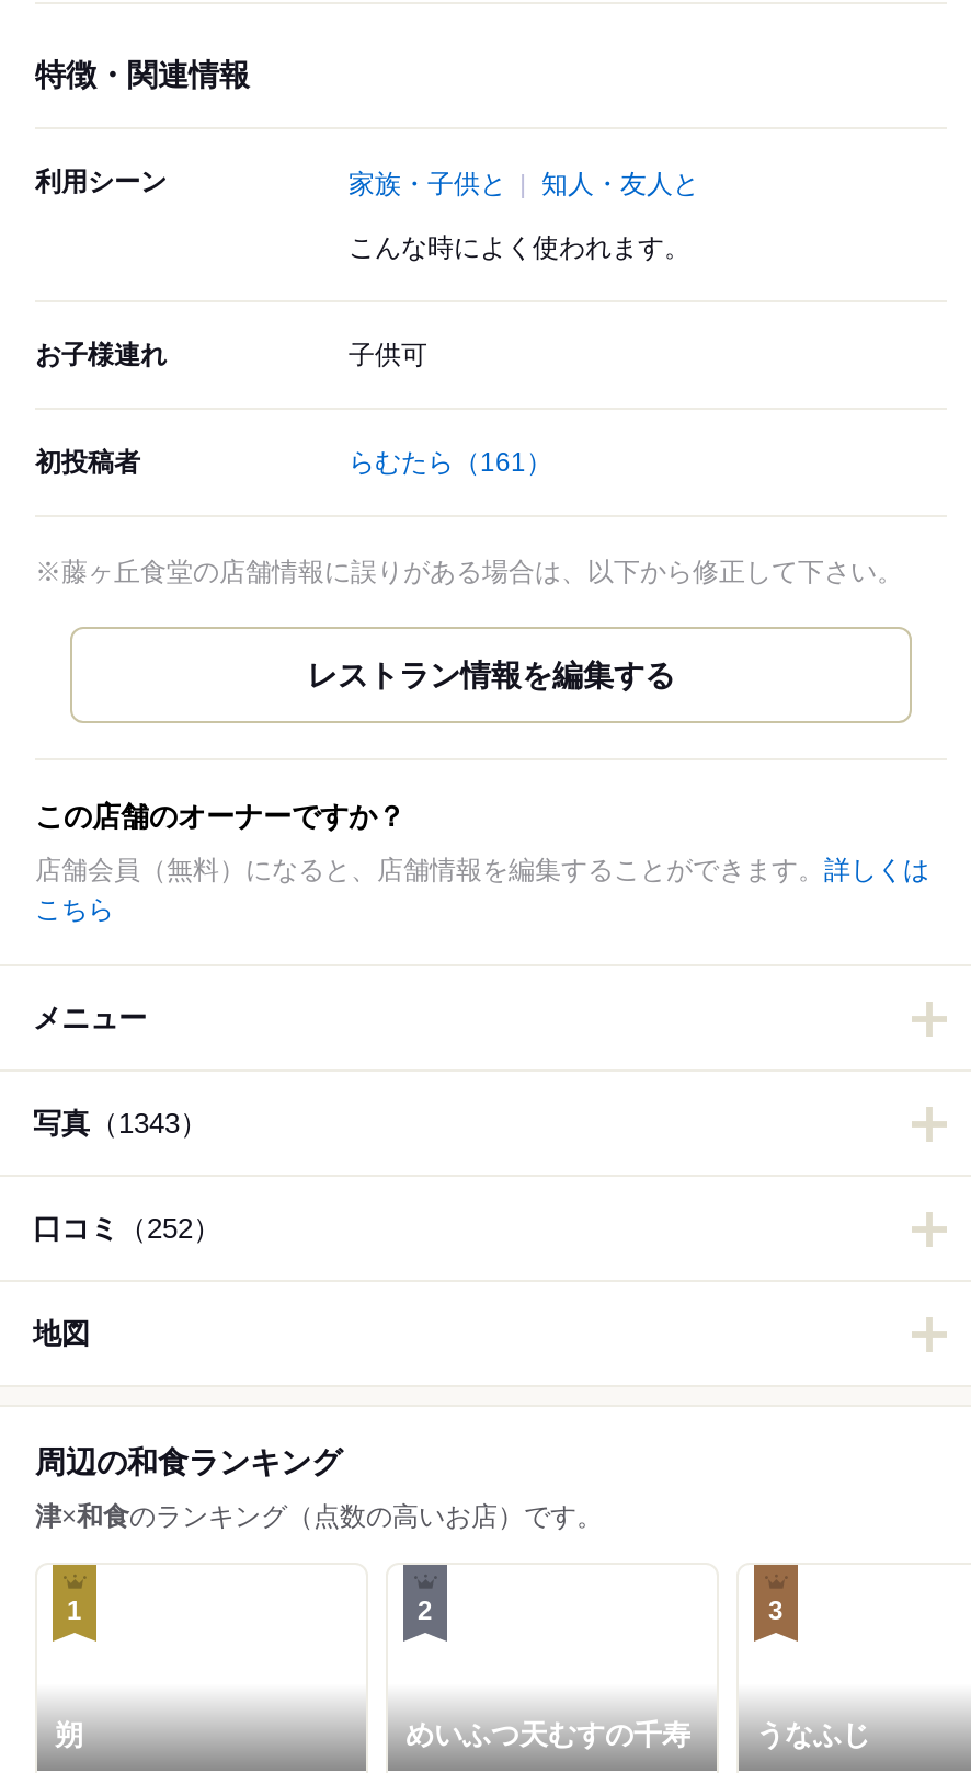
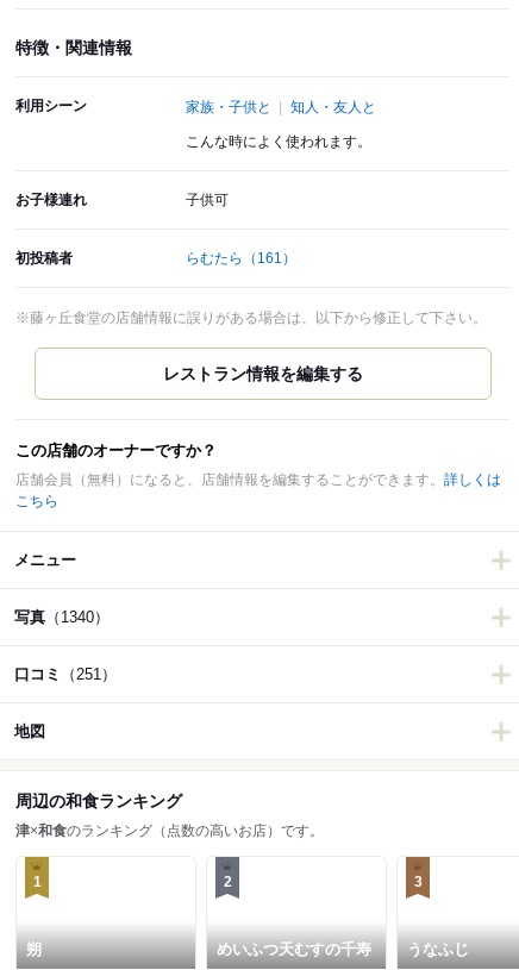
[33,1107,208,1140] 写真（1343） -> [14,609,110,626] 写真（1340）
[33,1213,221,1245] 口コミ（252） -> [14,666,117,684] 口コミ（251）

